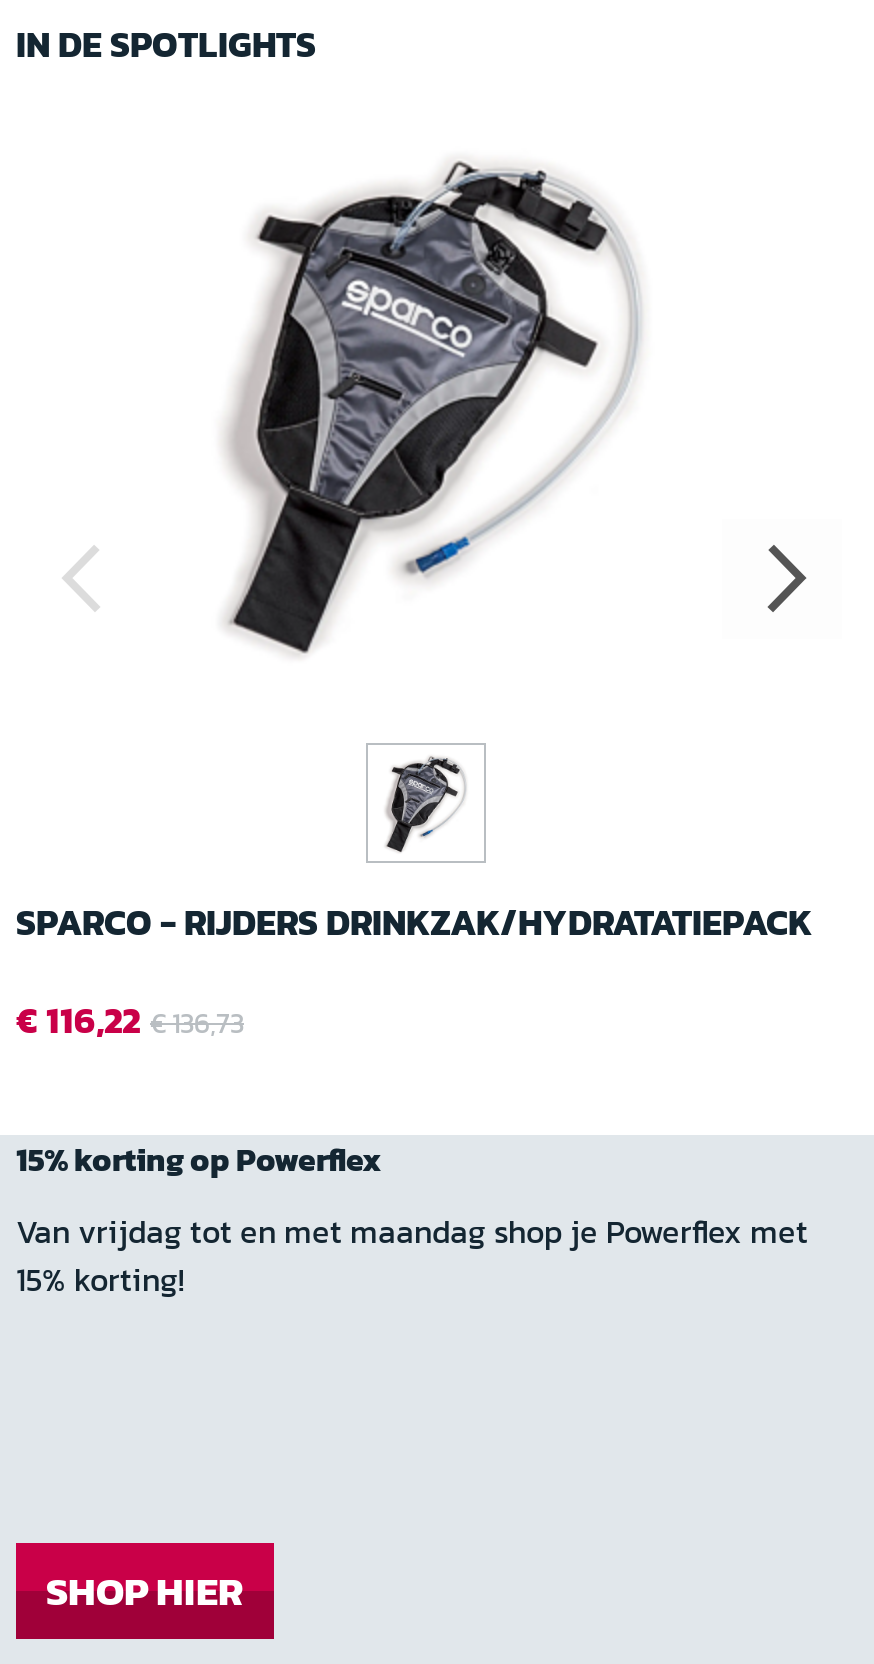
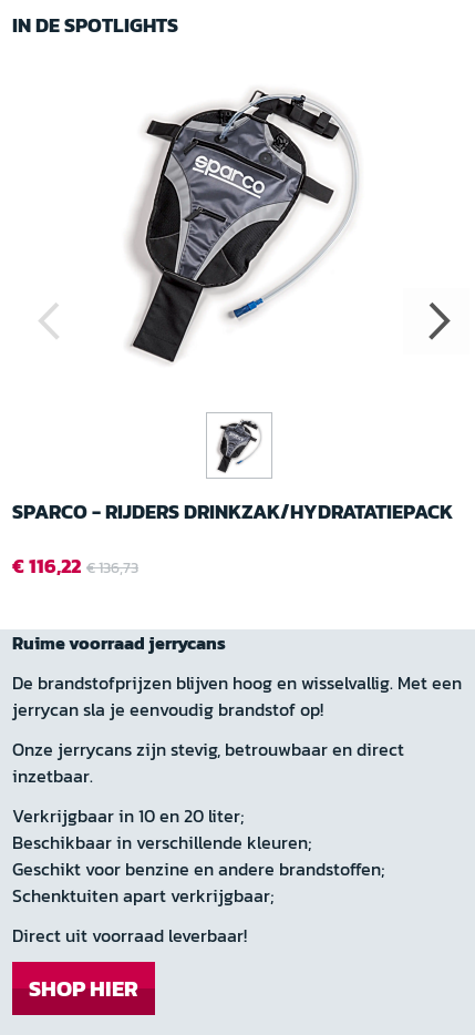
[16,1136,808,1304] 15% korting op Powerflex | Van vrijdag tot en met maandag shop je Powerflex met | 15% korting! -> [12,630,462,949] Ruime voorraad jerrycans | De brandstofprijzen blijven hoog en wisselvallig. Met een | jerrycan sla je eenvoudig brandstof op! | Onze jerrycans zijn stevig, betrouwbaar en direct | inzetbaar. | Verkrijgbaar in 10 en 20 liter; | Beschikbaar in verschillende kleuren; | Geschikt voor benzine en andere brandstoffen; | Schenktuiten apart verkrijgbaar; | Direct uit voorraad leverbaar!

